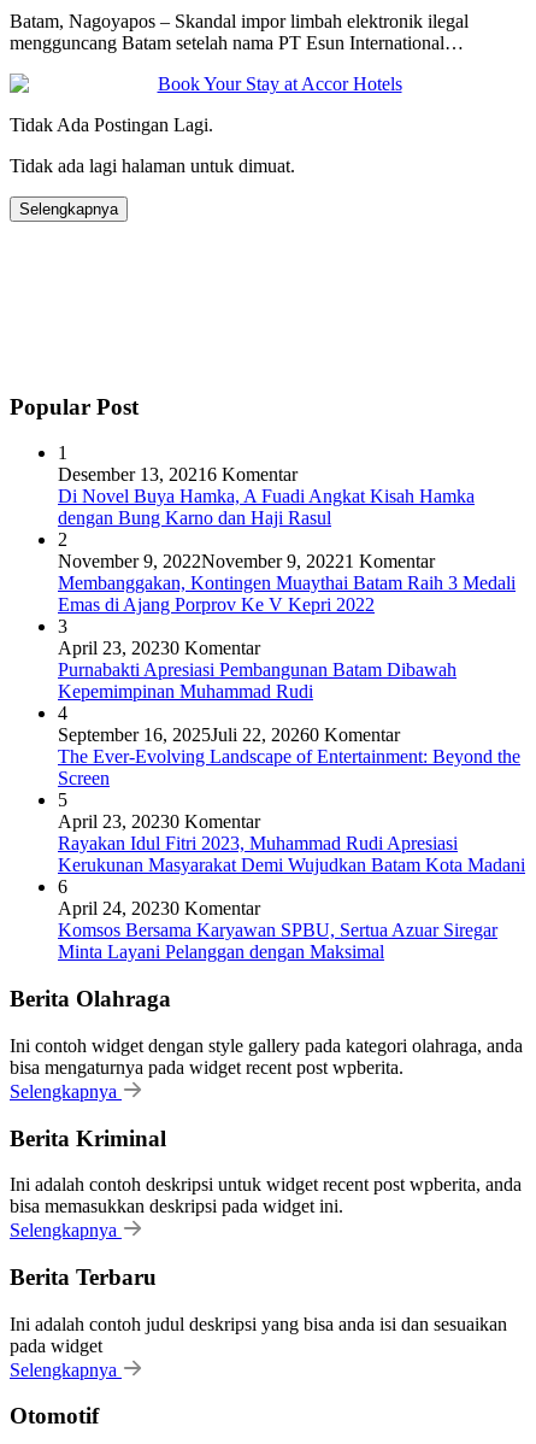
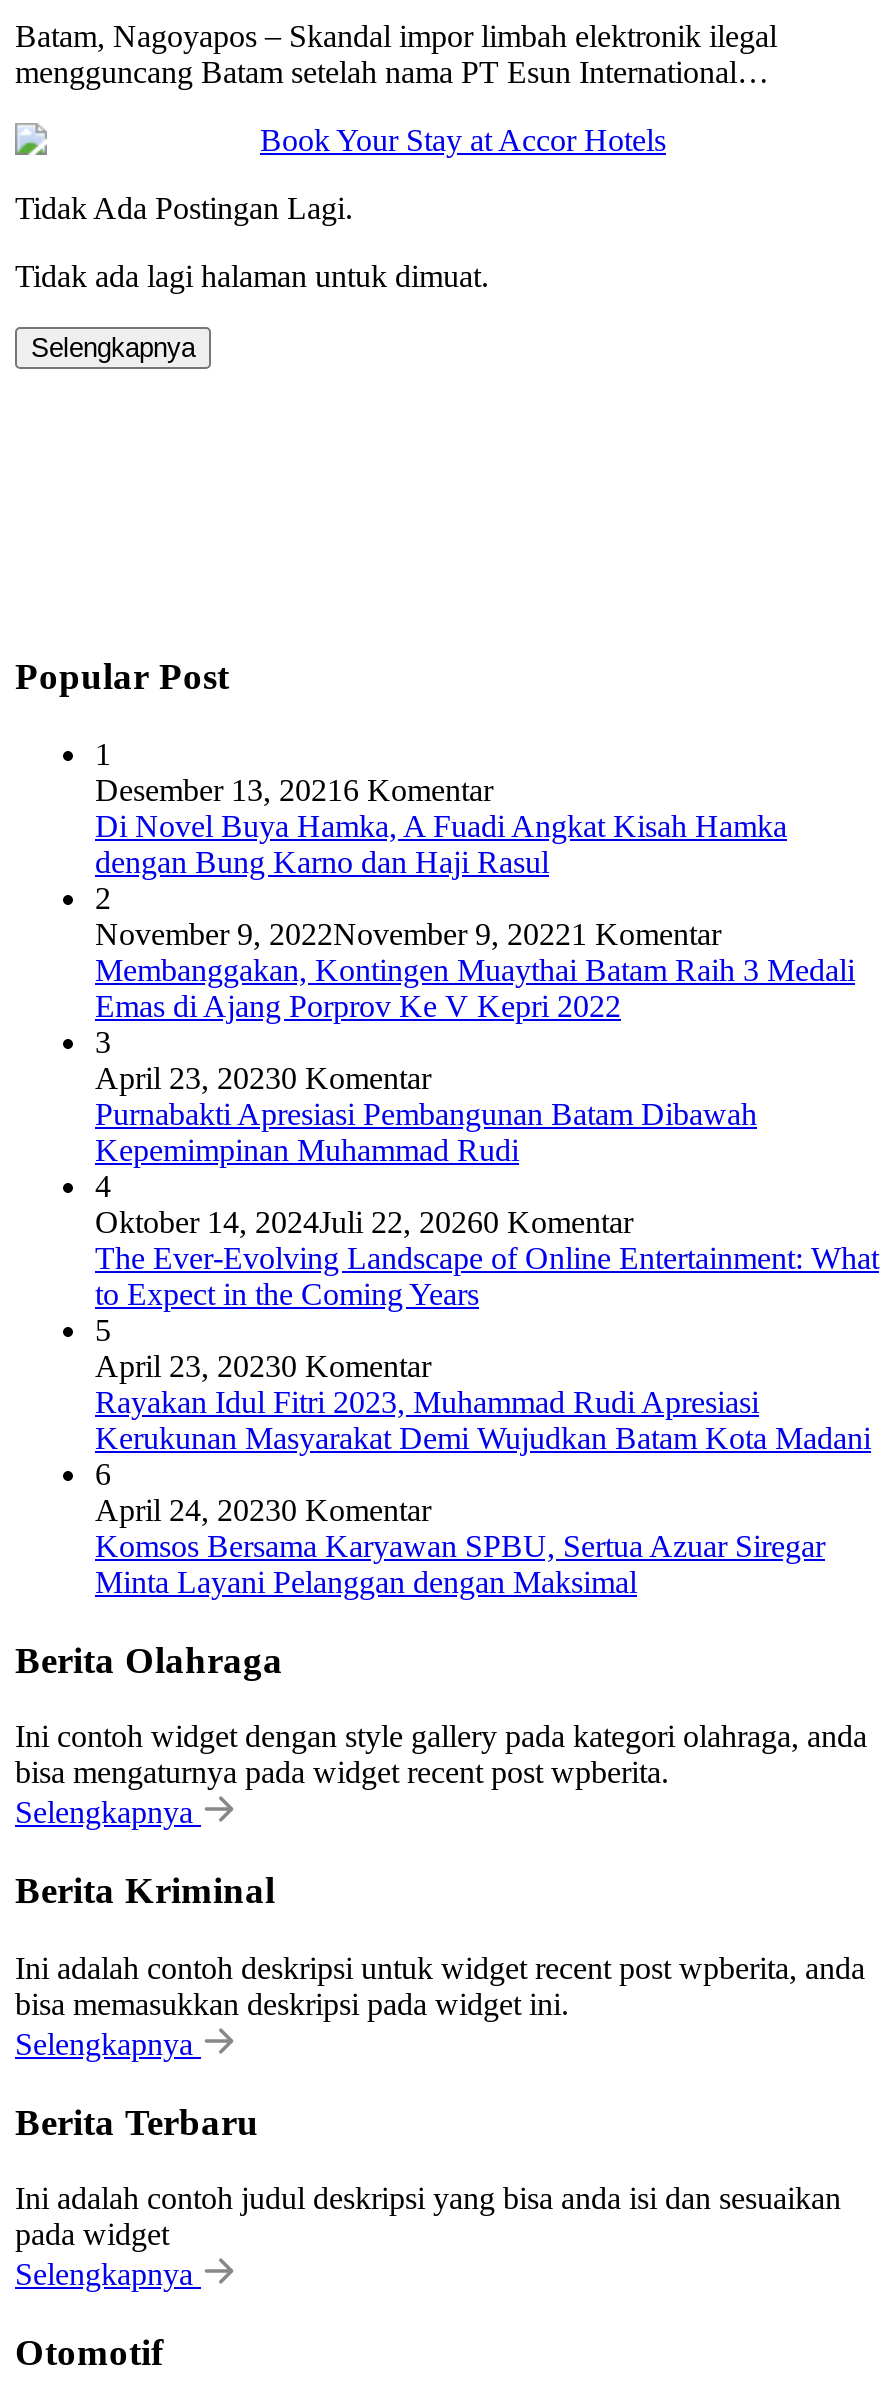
[58,725,520,789] September 16, 2025Juli 22, 20260 Komentar | The Ever-Evolving Landscape of Entertainment: Beyond the | Screen -> [95,1205,879,1311] Oktober 14, 2024Juli 22, 20260 Komentar | The Ever-Evolving Landscape of Online Entertainment: What | to Expect in the Coming Years

